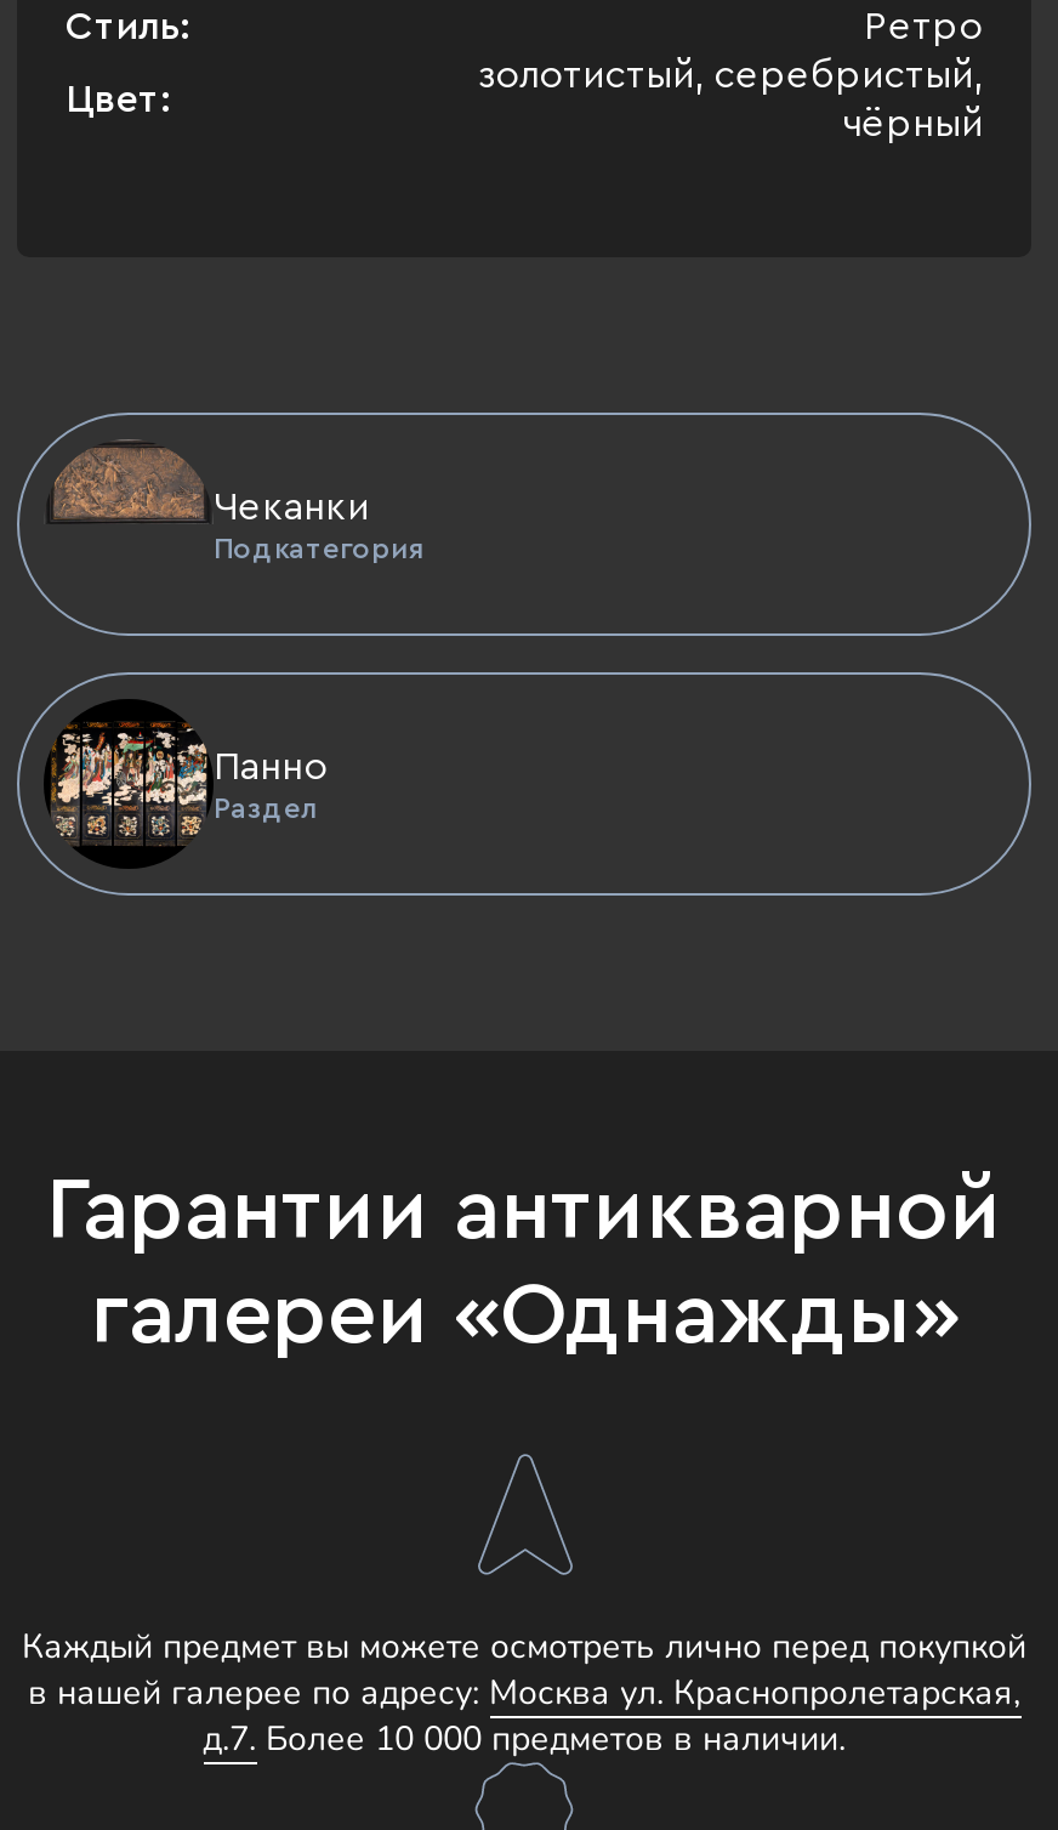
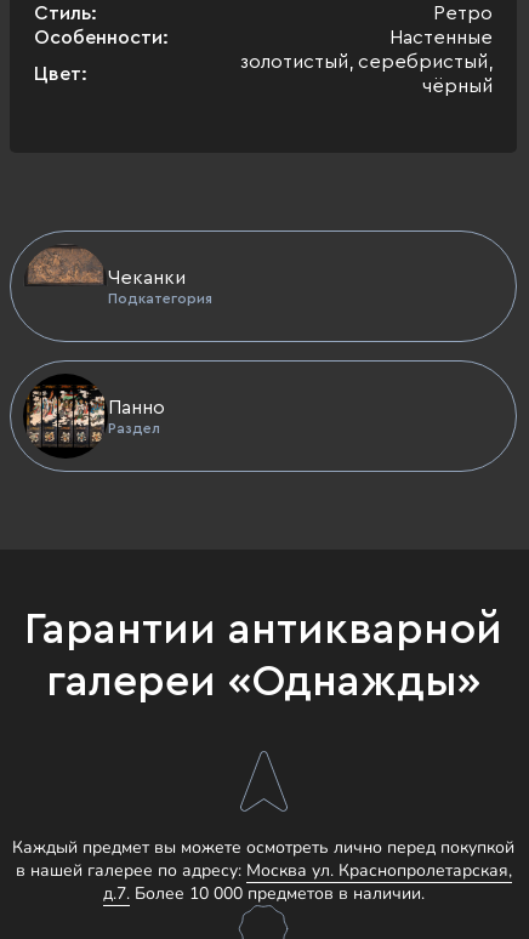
none -> [34,28,493,47] Особенности: | Настенные

